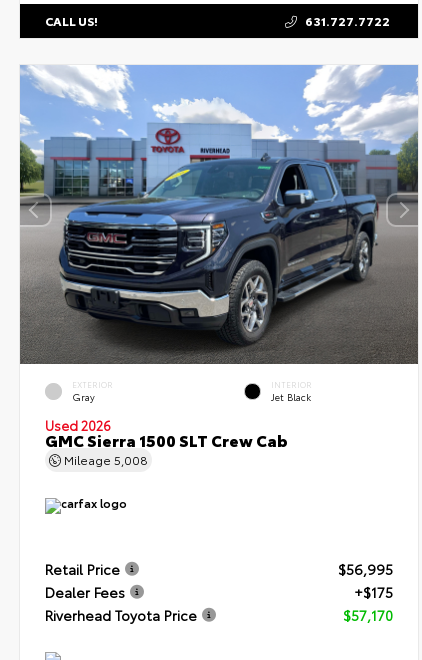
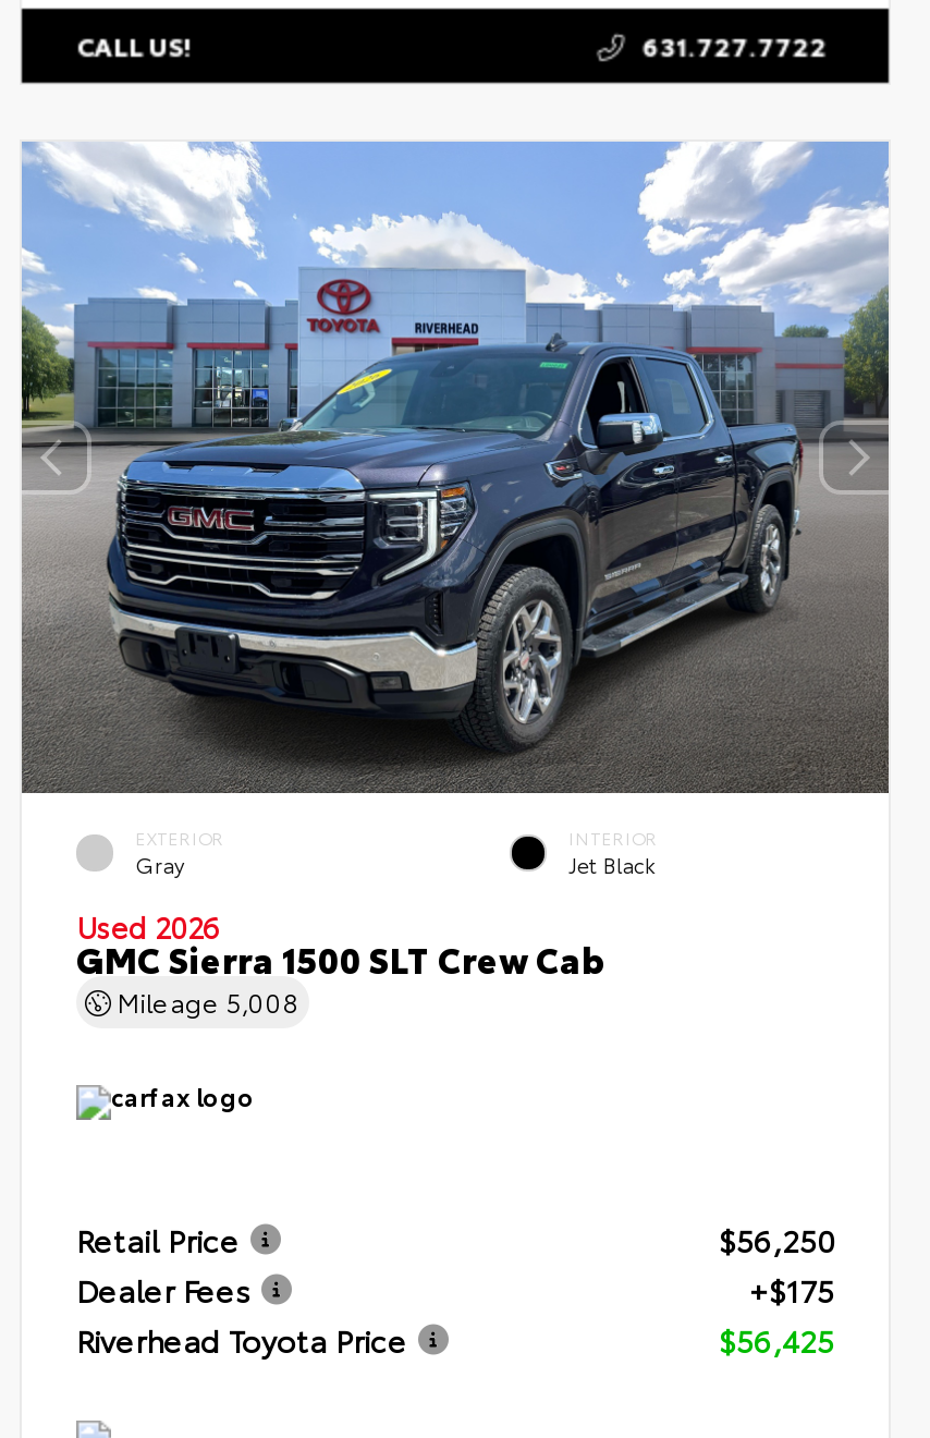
[338,559,393,579] $56,995 -> [719,1218,834,1261] $56,250
[343,605,393,625] $57,170 -> [719,1318,834,1361] $56,425

